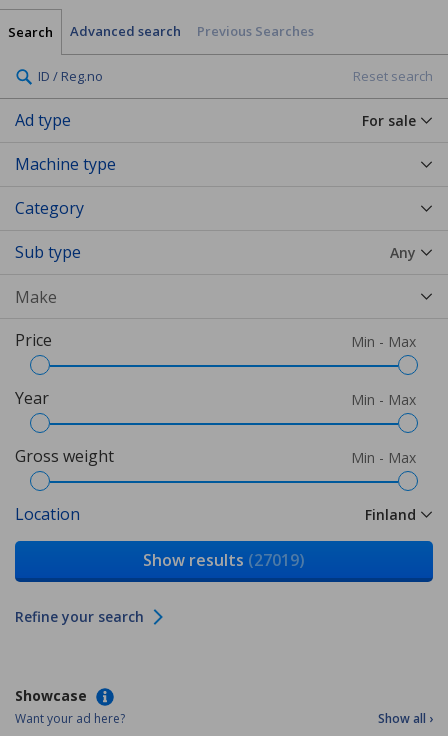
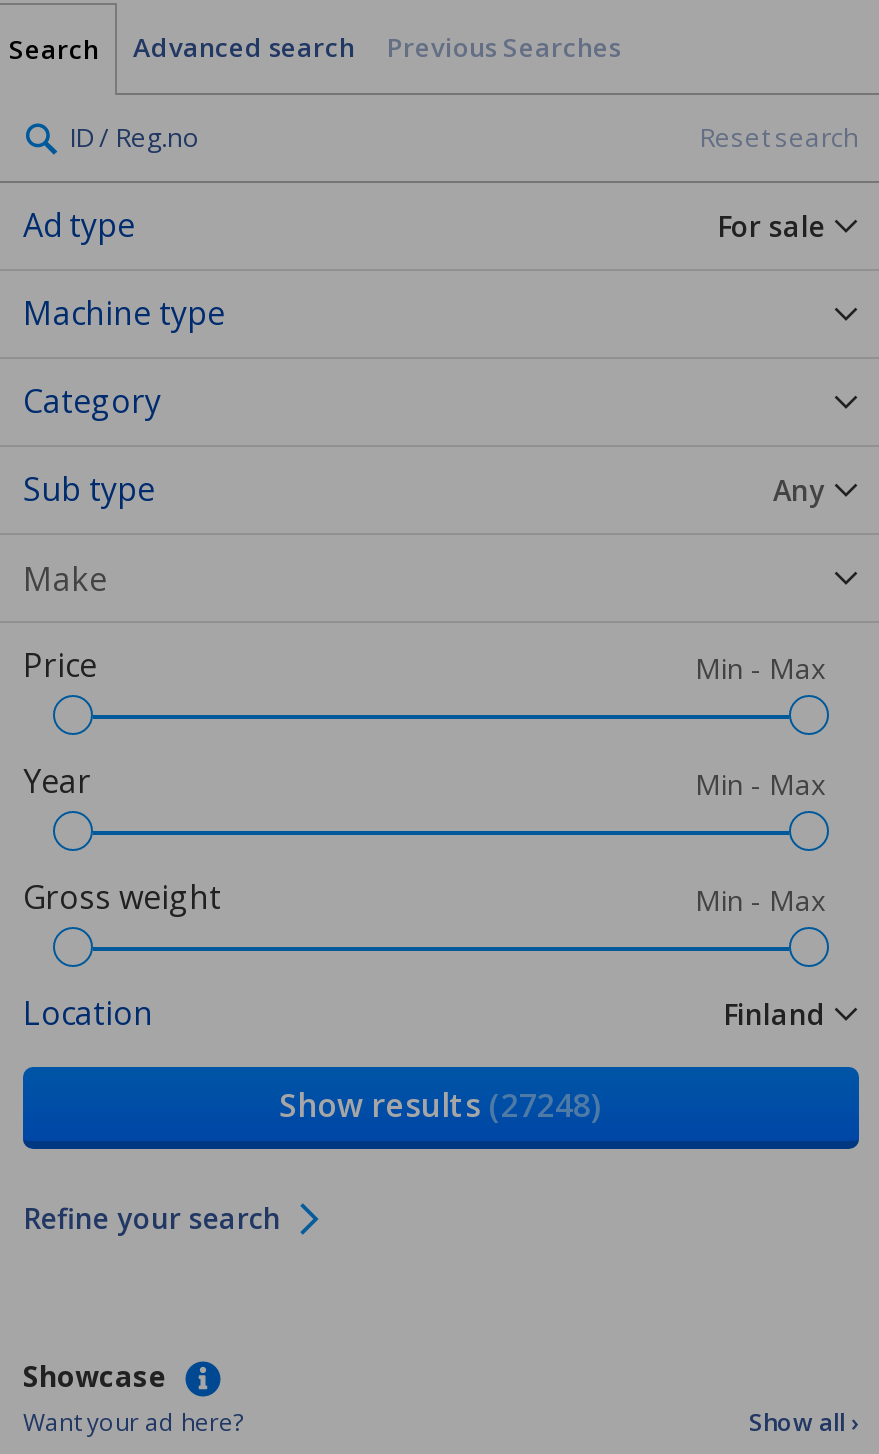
[143,549,305,571] Show results (27019) -> [279,1083,603,1127] Show results (27248)

